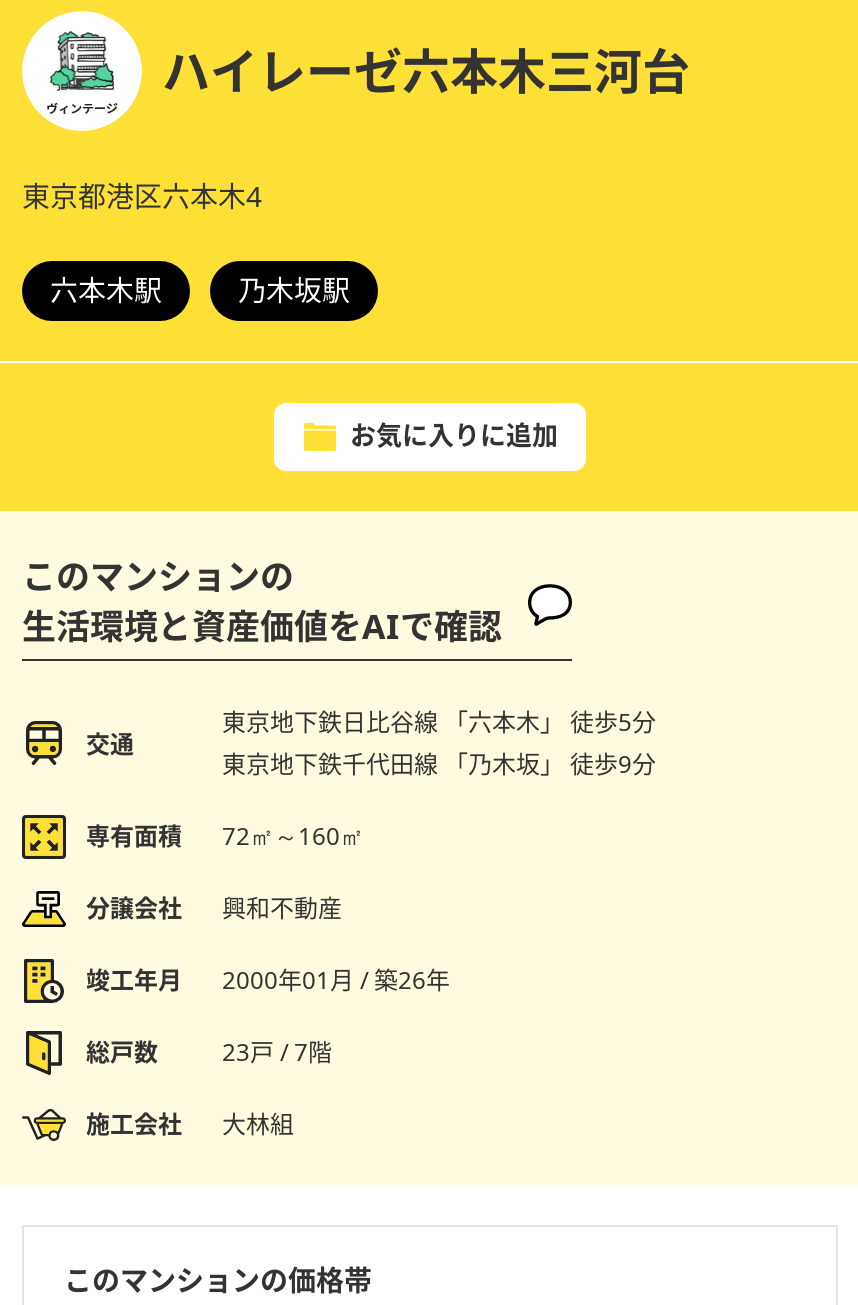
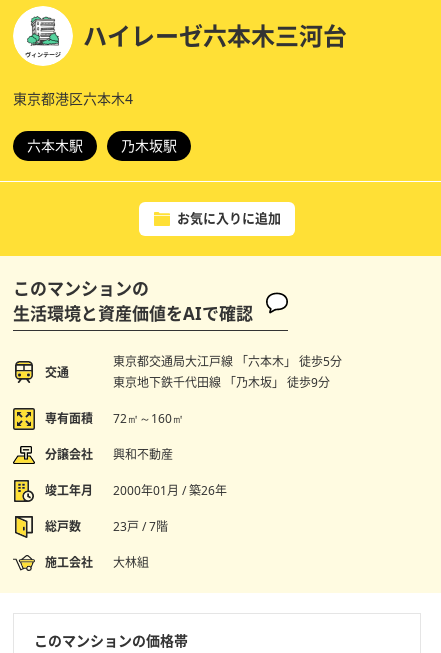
[222,705,656,739] 東京地下鉄日比谷線 「六本木」 徒歩5分 -> [113,353,342,370] 東京都交通局大江戸線 「六本木」 徒歩5分

